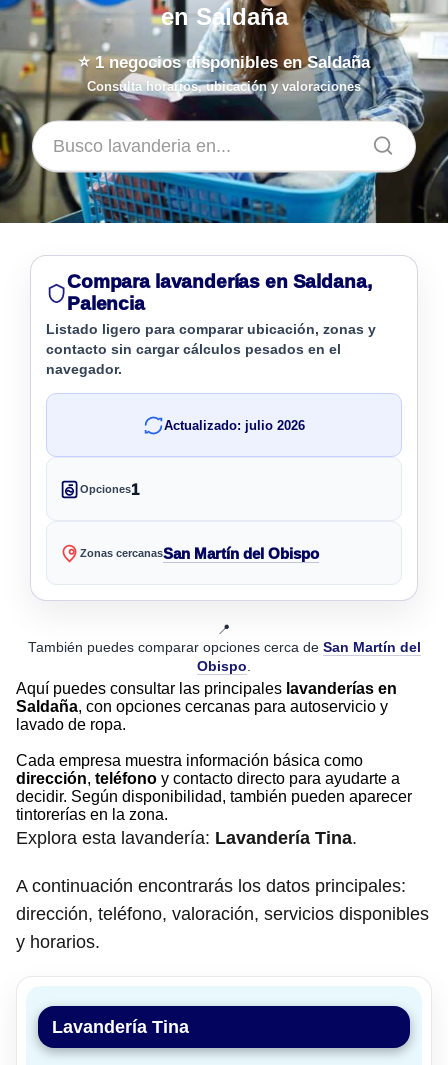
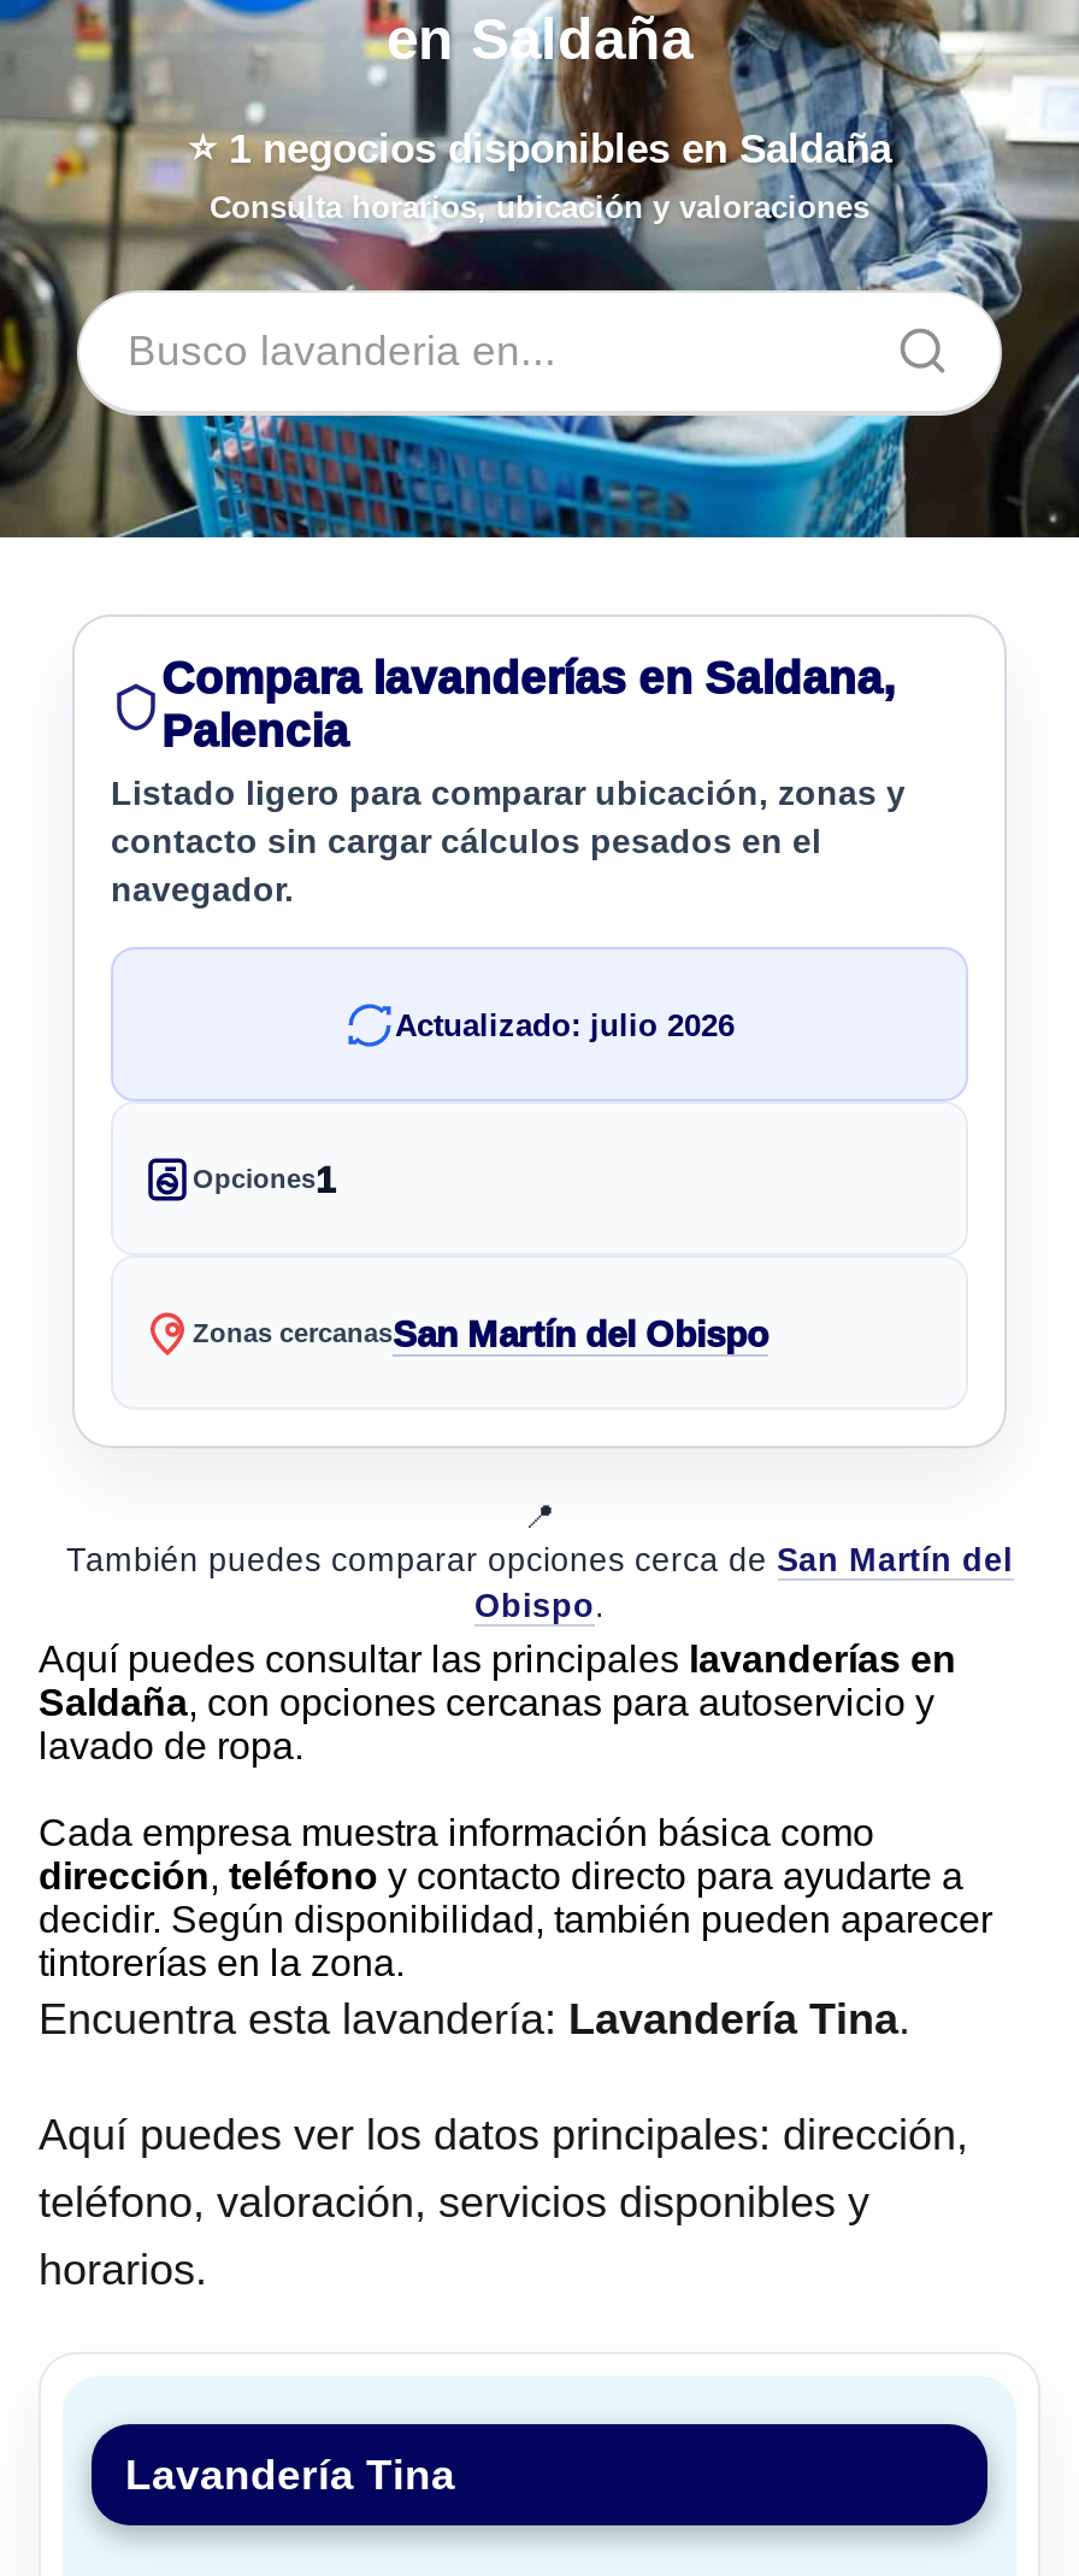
[16,828,357,848] Explora esta lavandería: Lavandería Tina. -> [39,1995,910,2043] Encuentra esta lavandería: Lavandería Tina.
[16,876,429,952] A continuación encontrarás los datos principales: | dirección, teléfono, valoración, servicios disponibles | y horarios. -> [39,2111,968,2294] Aquí puedes ver los datos principales: dirección, | teléfono, valoración, servicios disponibles y | horarios.

